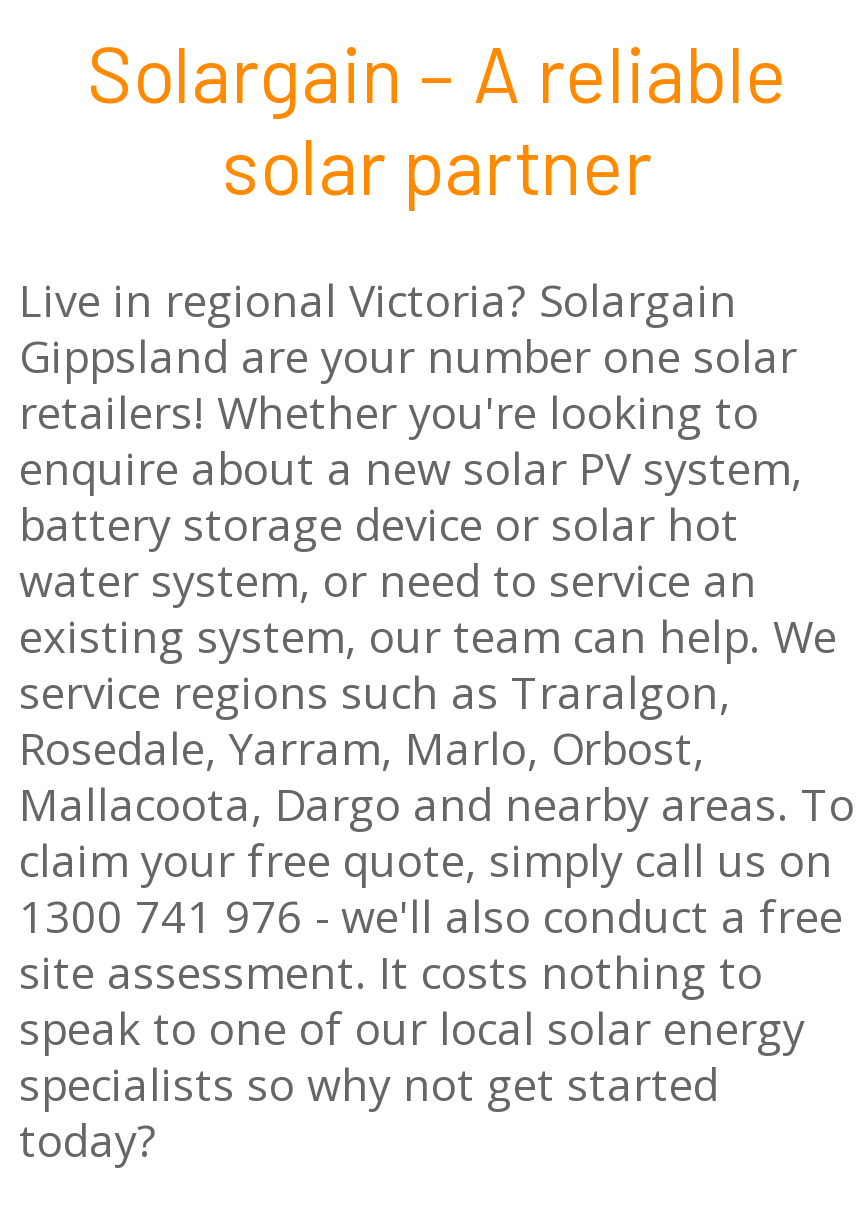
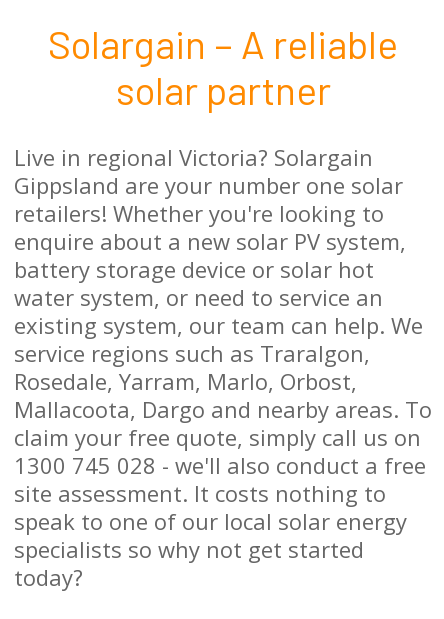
[19,886,843,946] 1300 741 976 - we'll also conduct a free -> [14,450,426,480] 1300 745 028 - we'll also conduct a free

